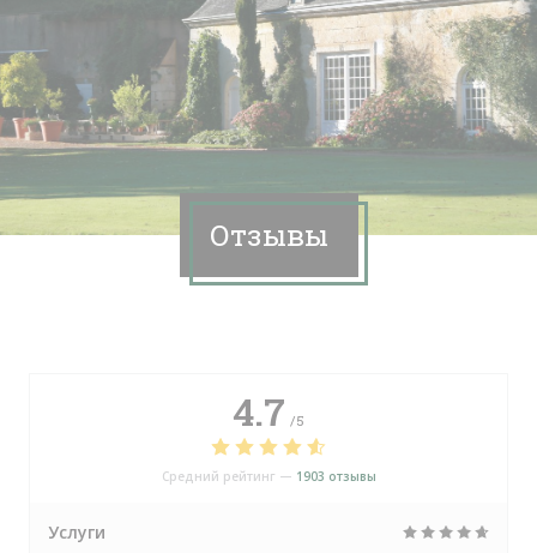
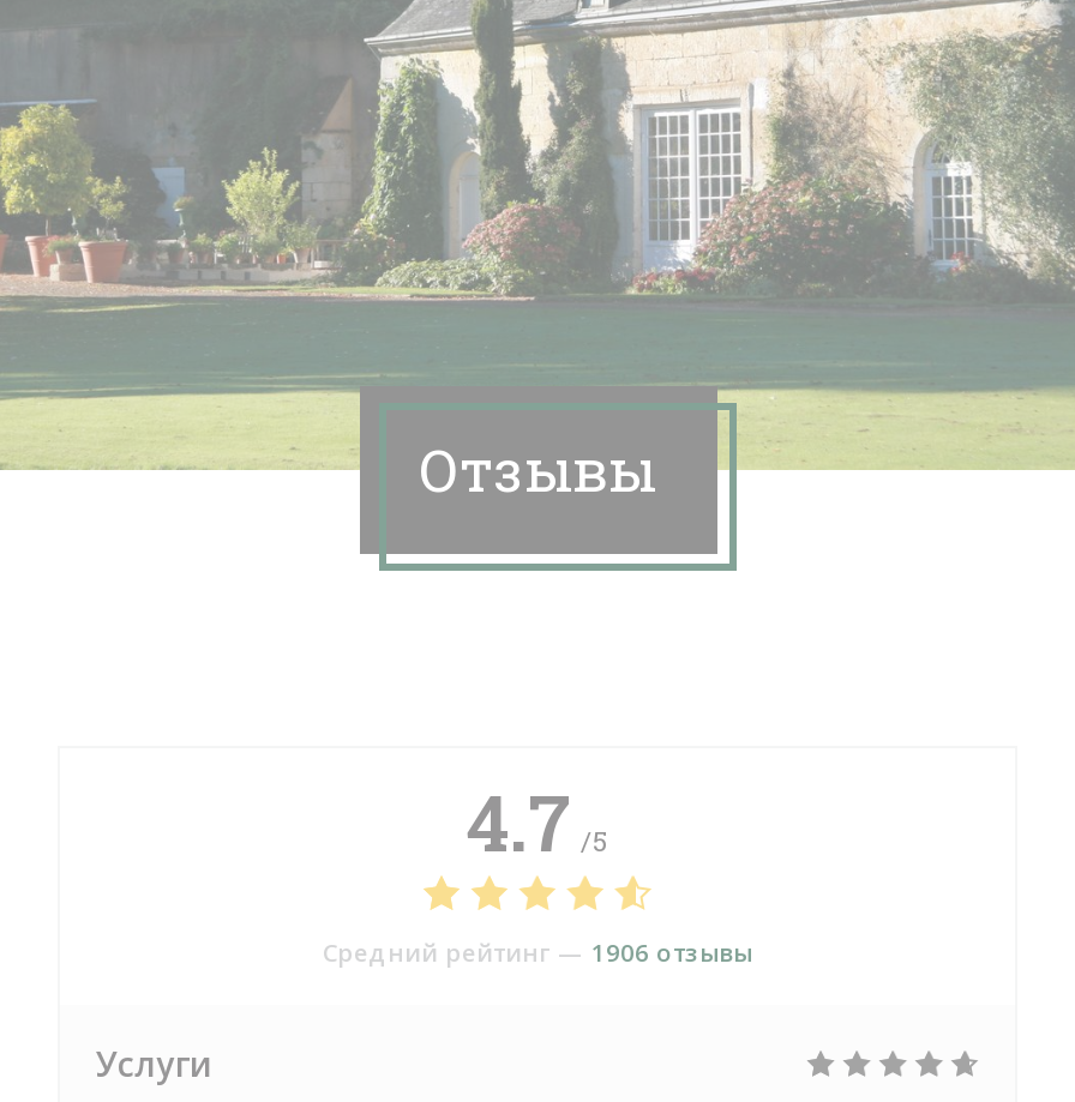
[161,468,376,485] Средний рейтинг — 1903 отзывы -> [323,935,752,969] Средний рейтинг — 1906 отзывы

